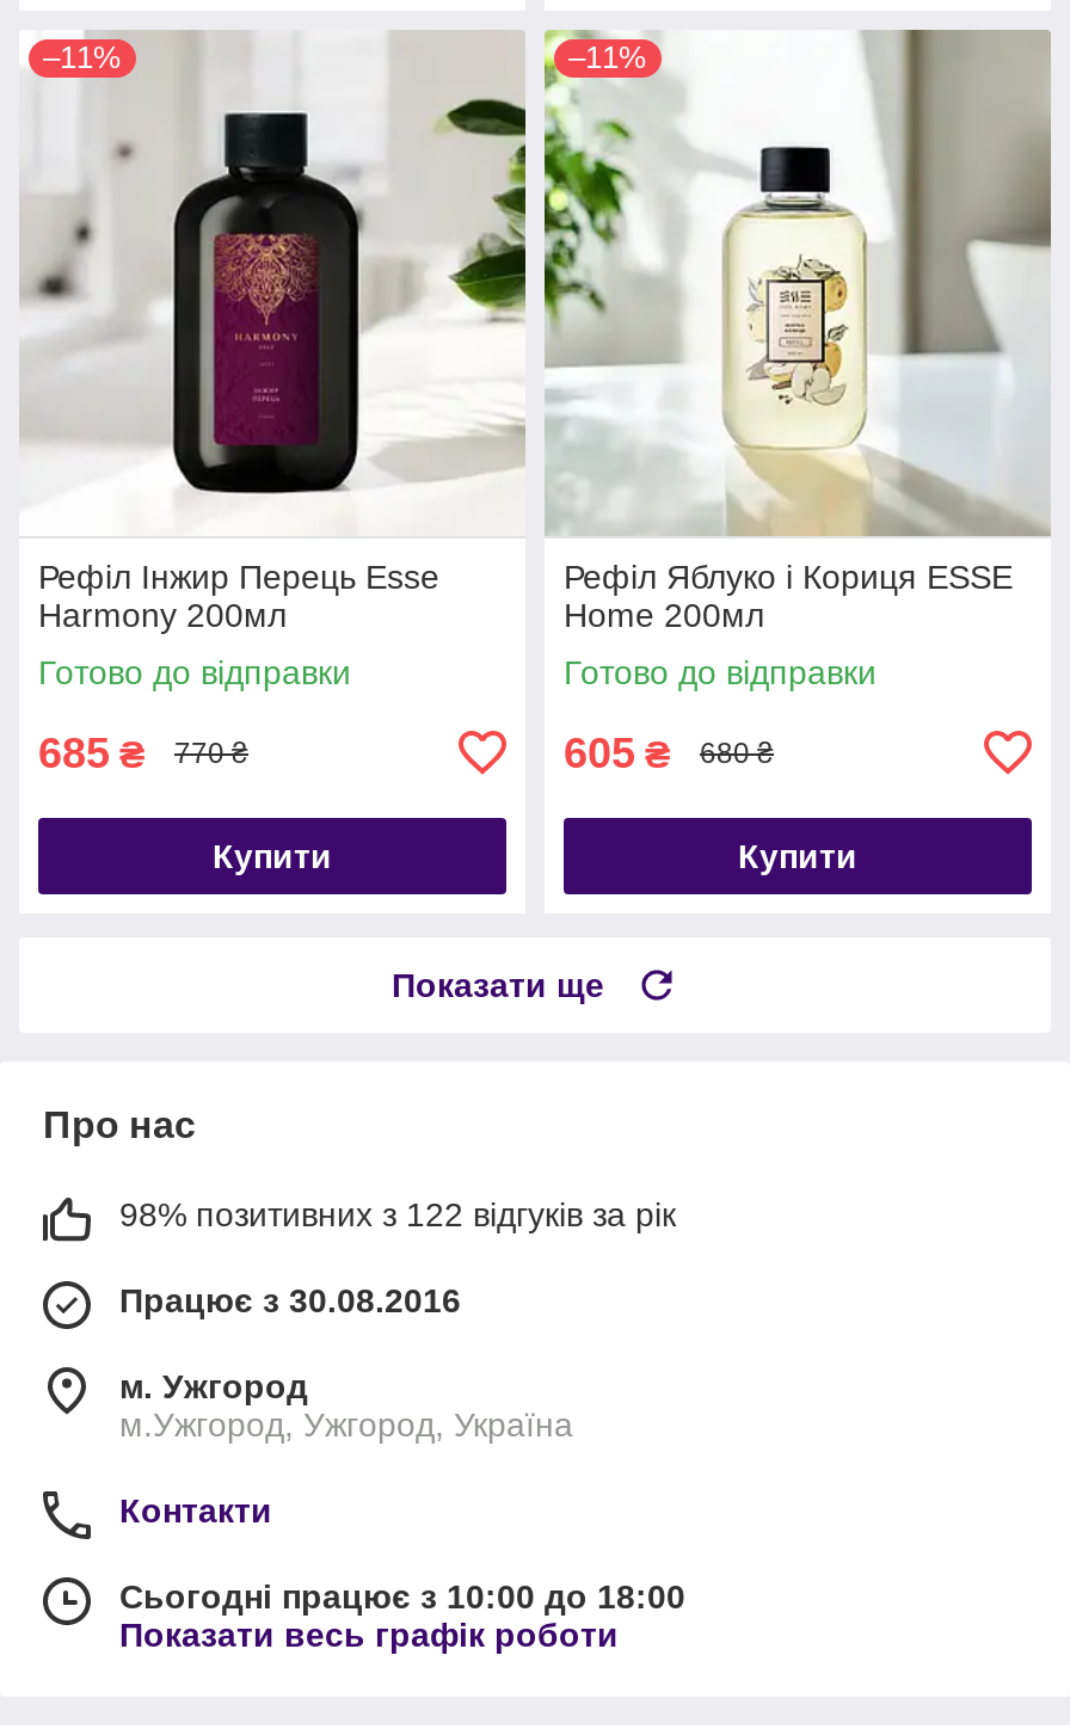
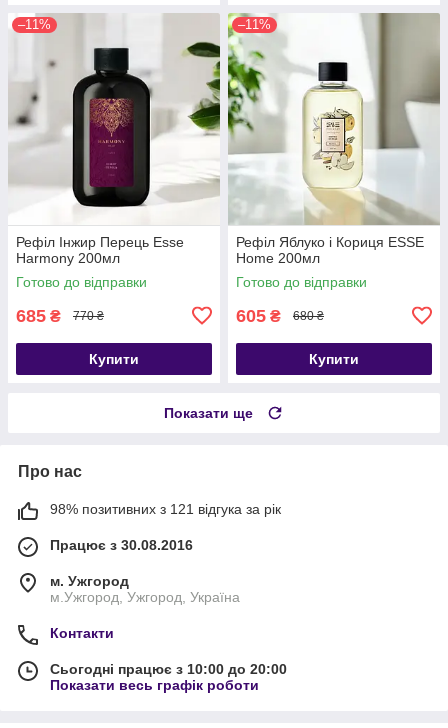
[119,1195,676,1233] 98% позитивних з 122 відгуків за рік -> [50,501,281,517] 98% позитивних з 121 відгука за рік
[119,1577,685,1615] Сьогодні працює з 10:00 до 18:00 -> [50,661,287,677] Сьогодні працює з 10:00 до 20:00

